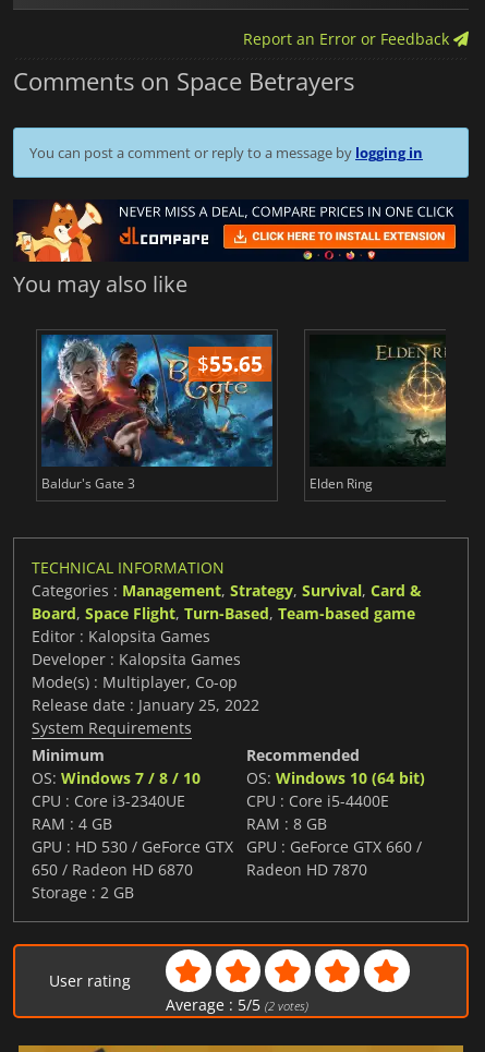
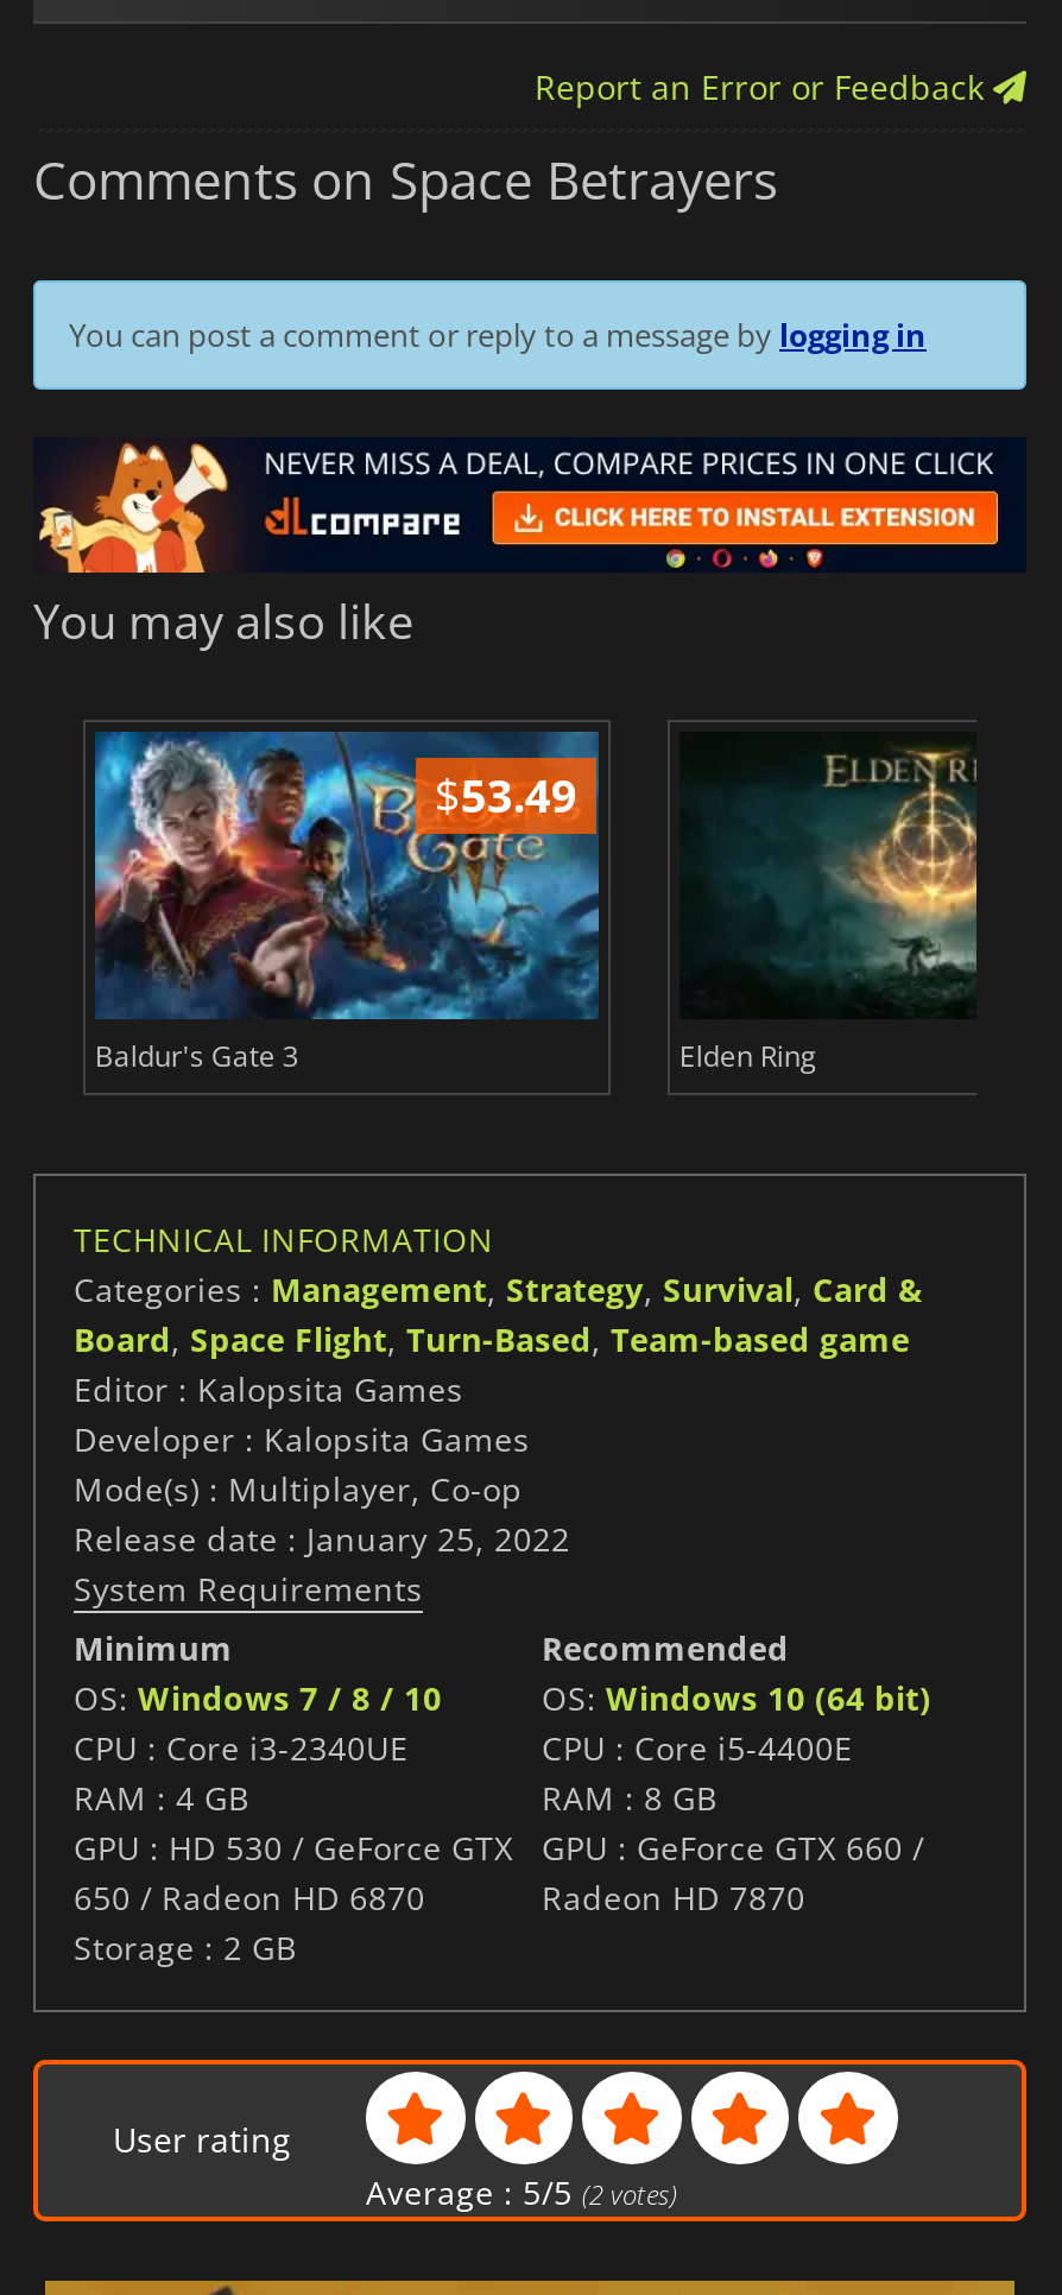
[197,349,263,379] $55.65 -> [435,763,577,827] $53.49

